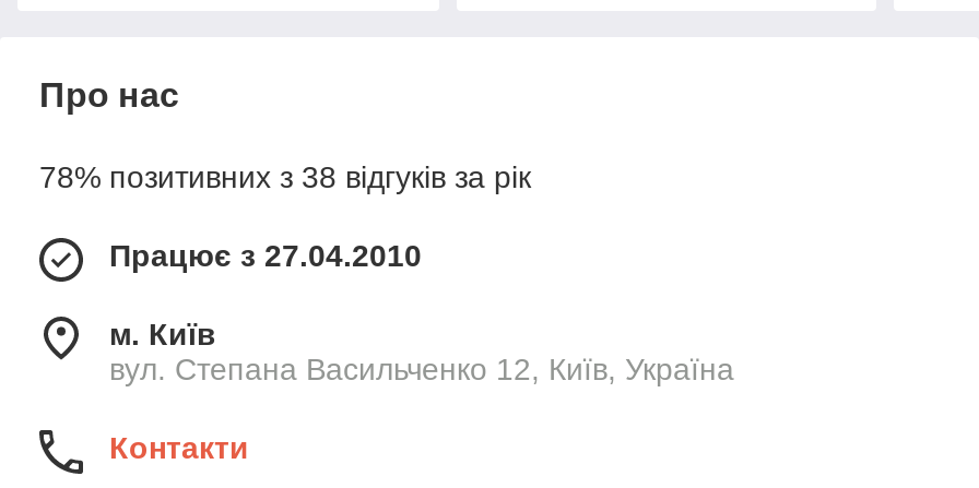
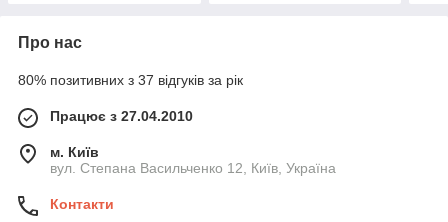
[39,159,531,194] 78% позитивних з 38 відгуків за рік -> [18,72,243,88] 80% позитивних з 37 відгуків за рік

